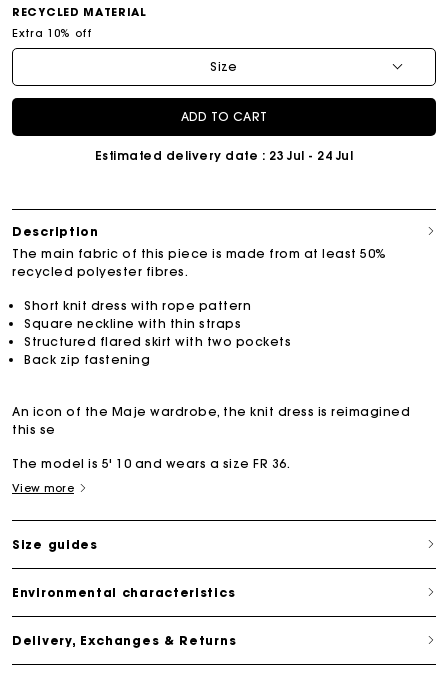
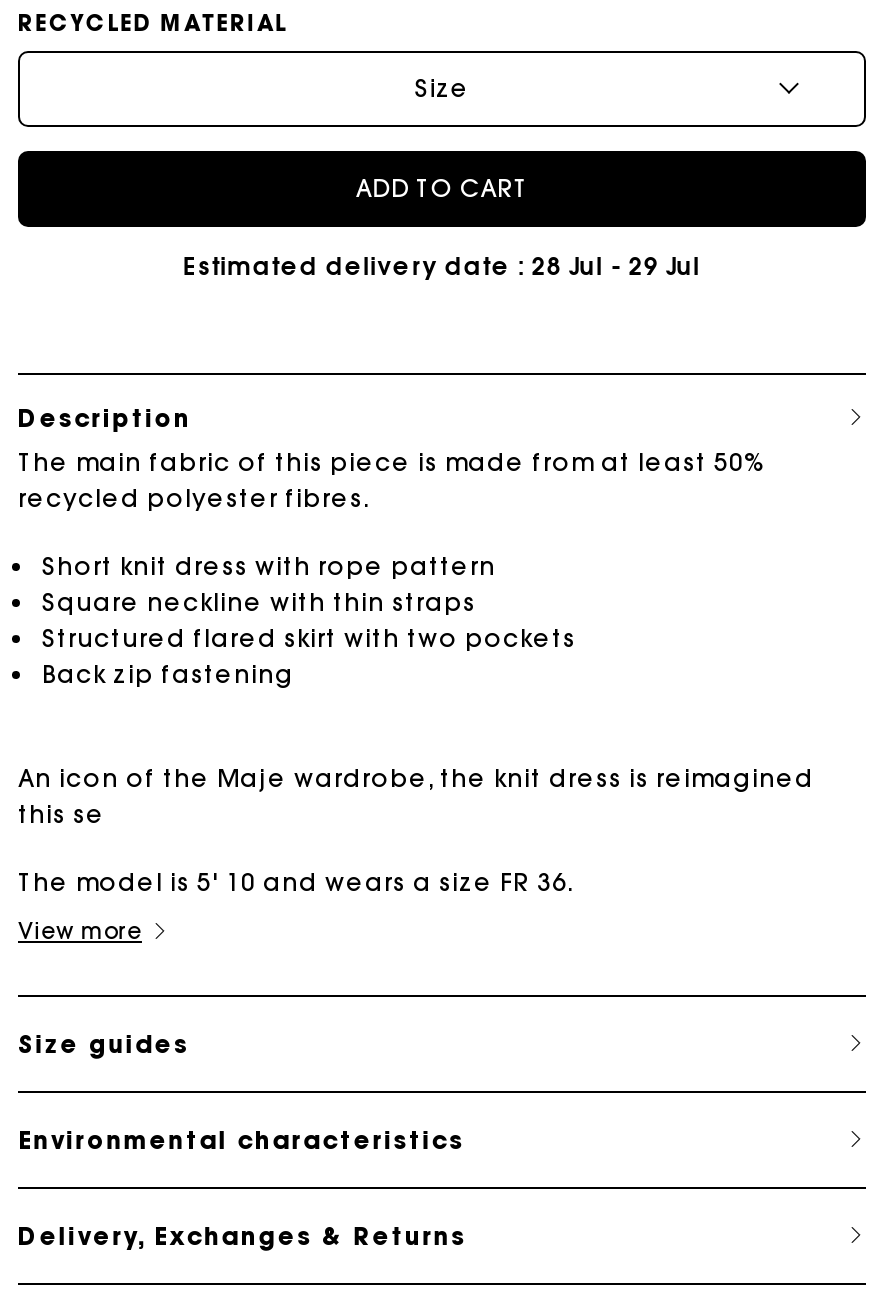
[12,26,91,40] Extra 10% off -> none
[95,148,353,163] Estimated delivery date: 23 Jul - 24 Jul -> [184,250,700,280] Estimated delivery date: 28 Jul - 29 Jul

